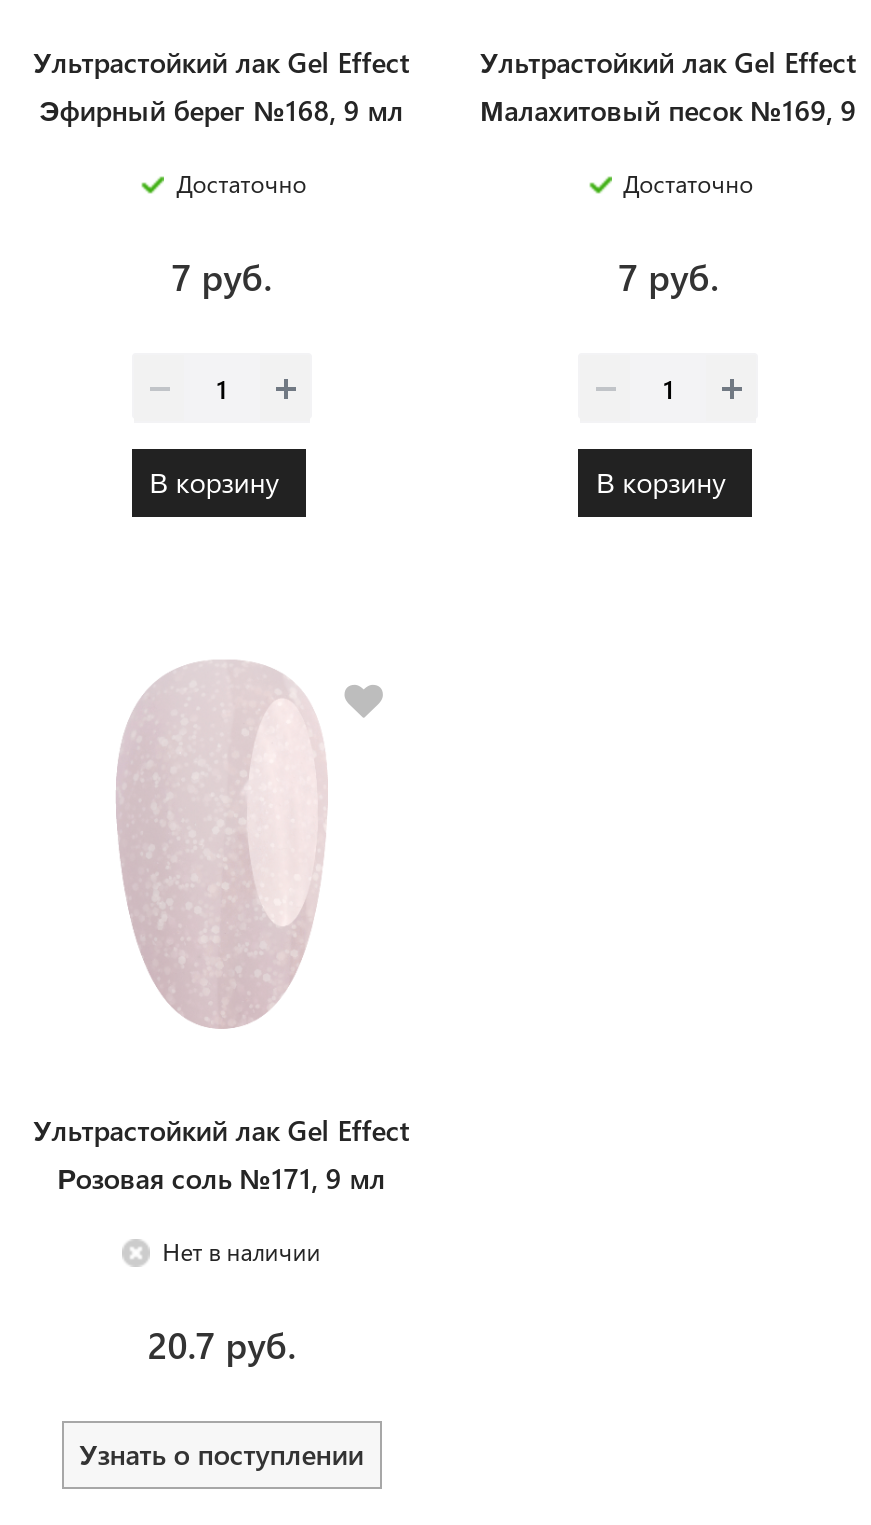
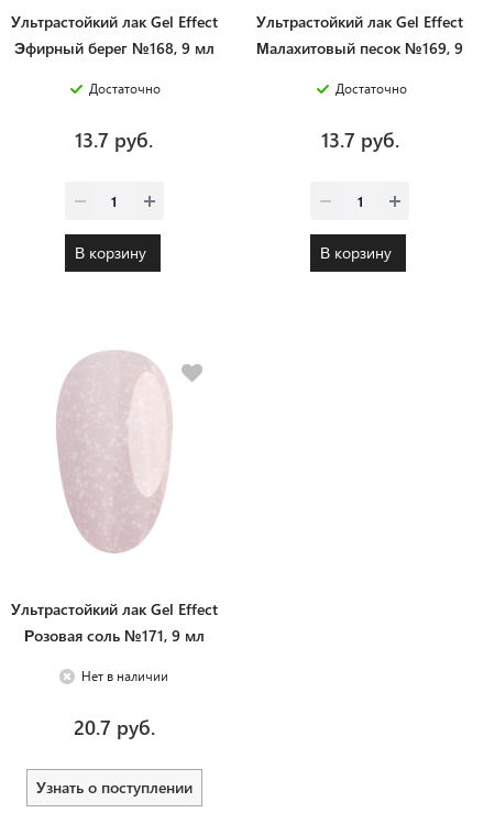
[171,254,271,302] 7 руб. -> [75,127,153,153] 13.7 руб.
[618,254,718,302] 7 руб. -> [321,127,399,153] 13.7 руб.

